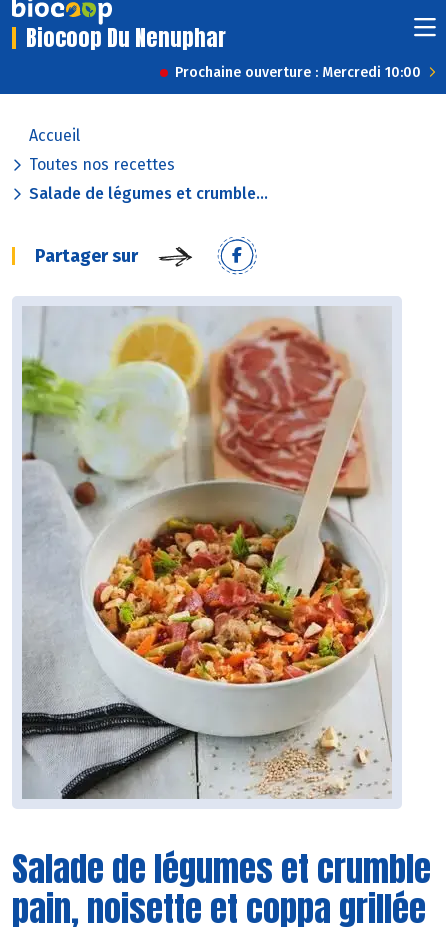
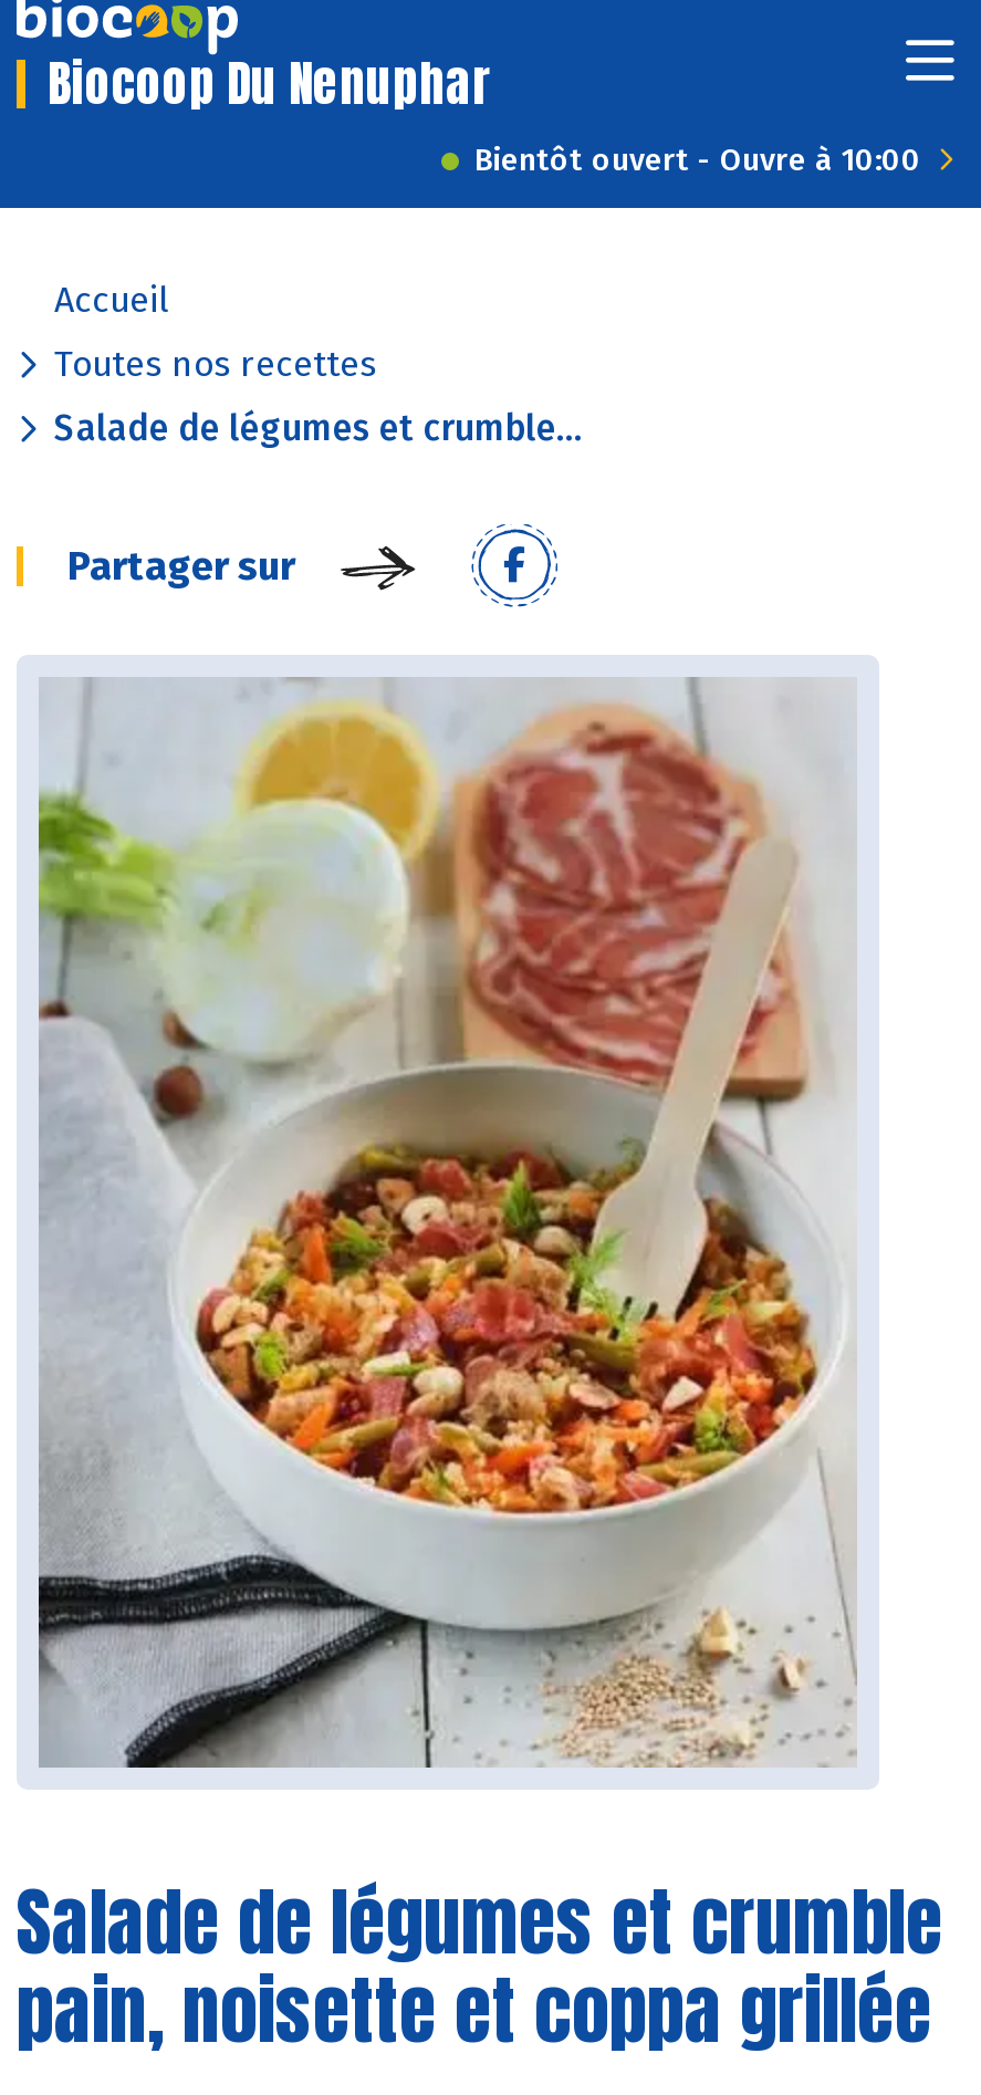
[175,64,421,81] Prochaine ouverture : Mercredi 10:00 -> [474,142,921,179] Bientôt ouvert - Ouvre à 10:00

